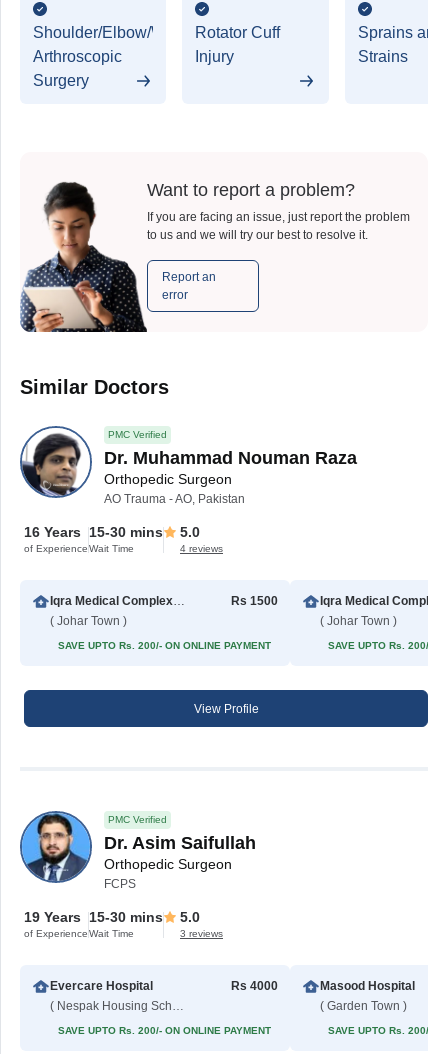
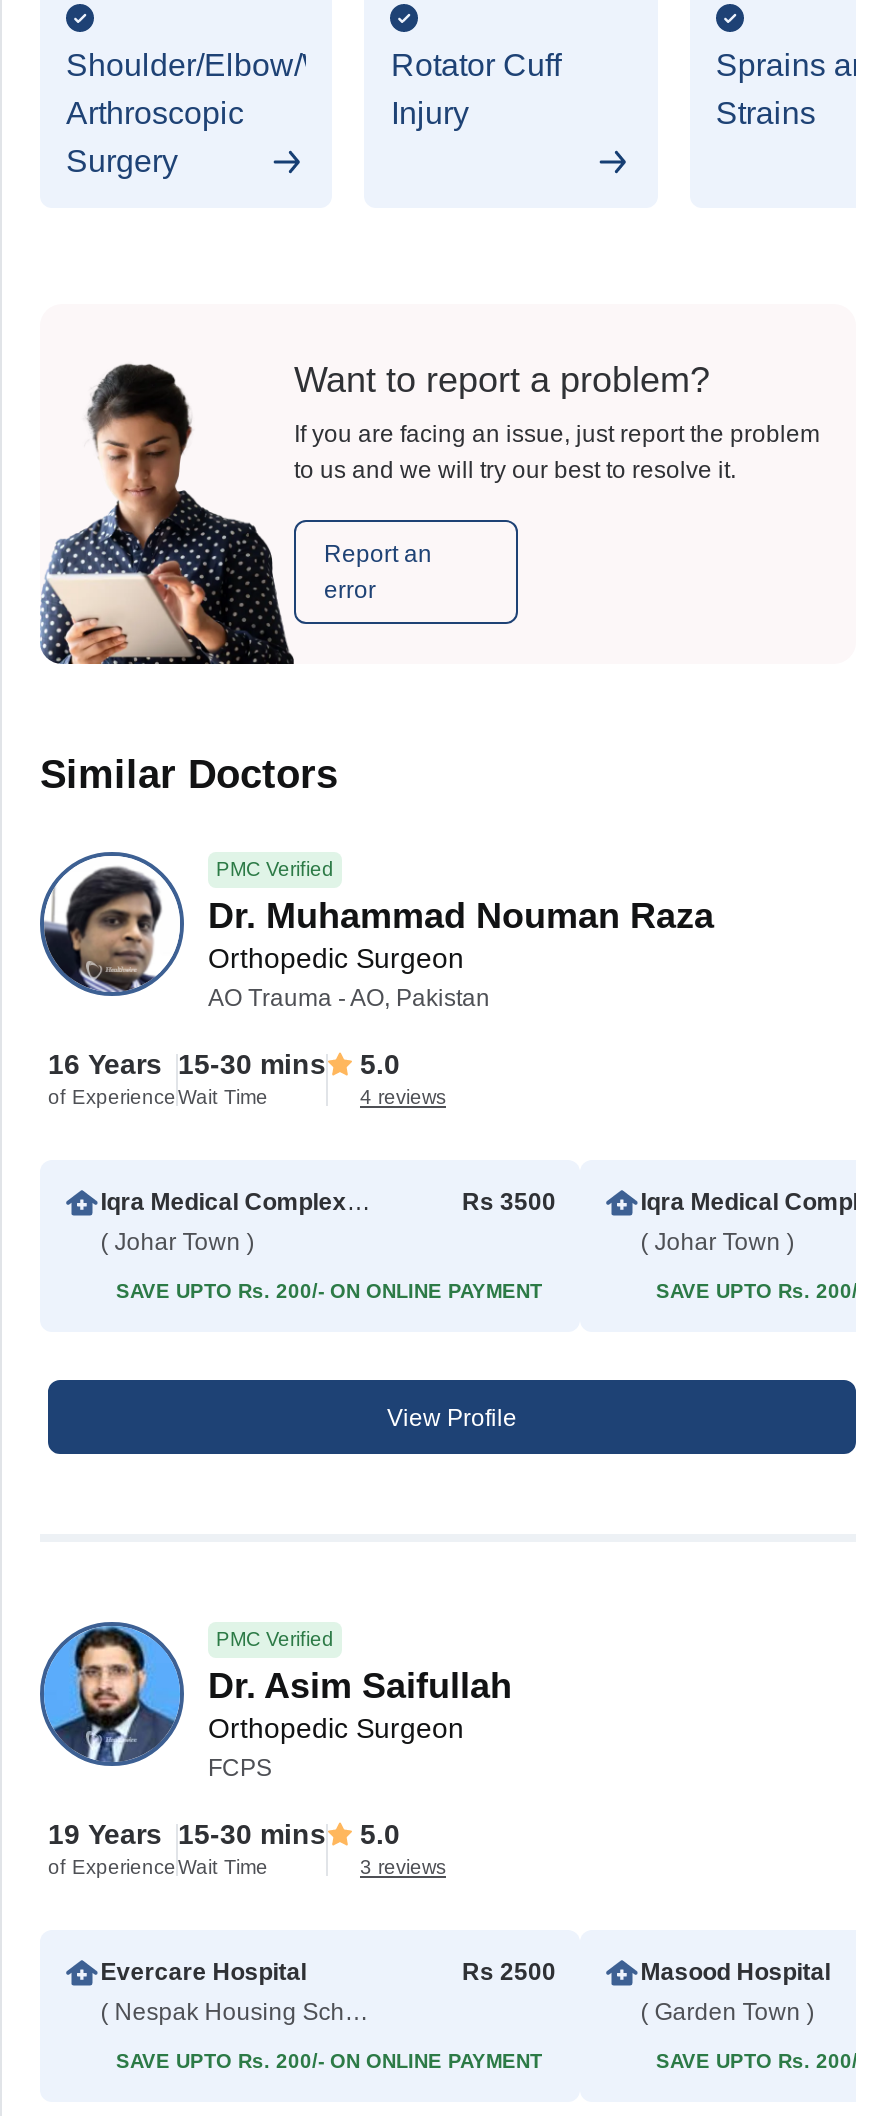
[231,594,278,608] Rs 1500 -> [462,1188,556,1216] Rs 3500
[231,979,278,993] Rs 4000 -> [462,1958,556,1986] Rs 2500

